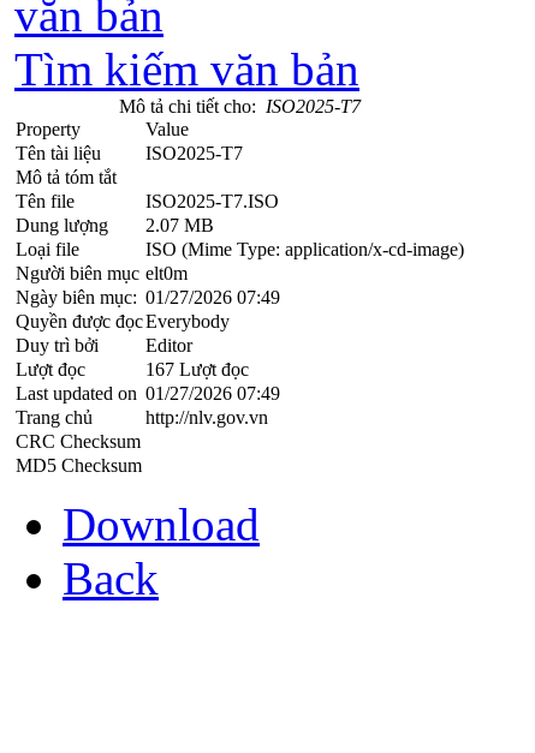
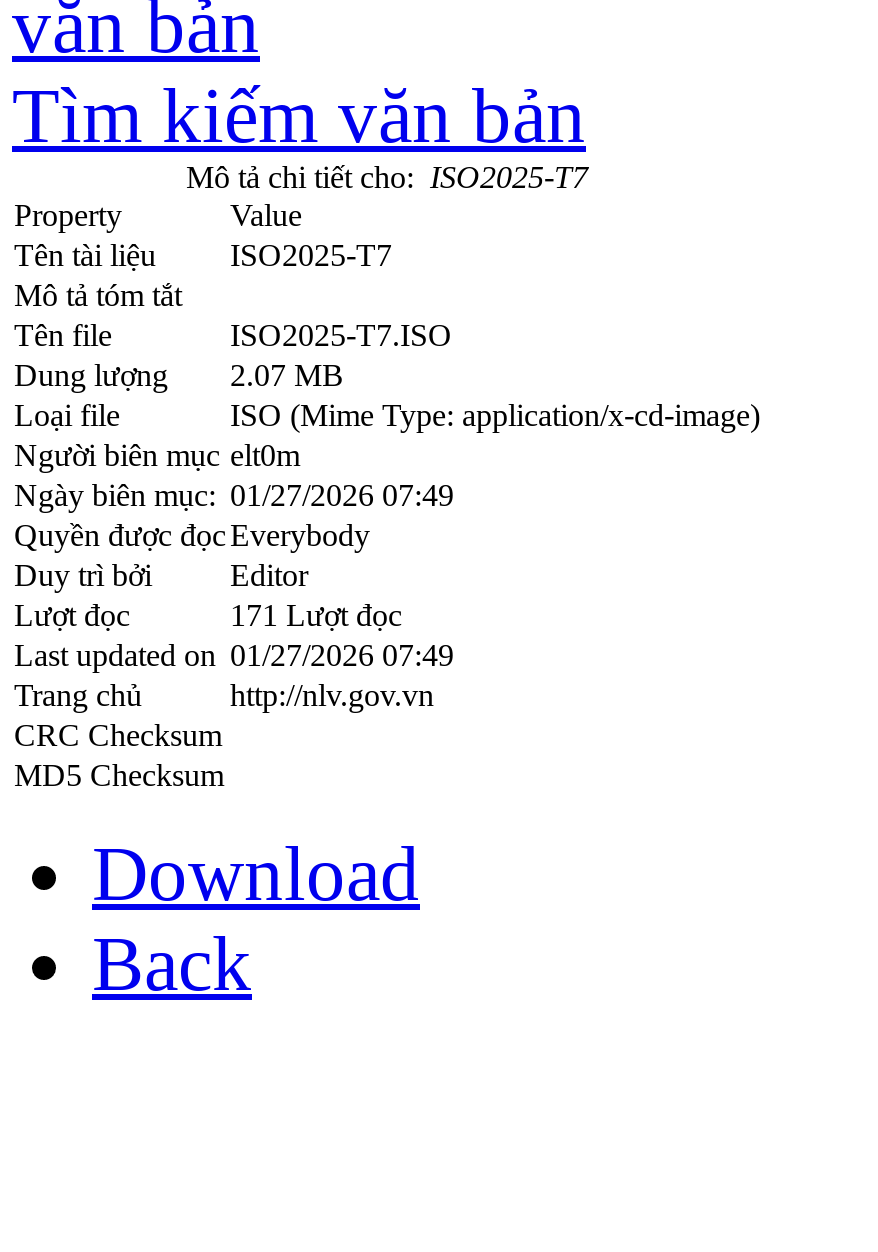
[145,359,249,379] 167 Lượt đọc -> [230,598,402,632] 171 Lượt đọc

